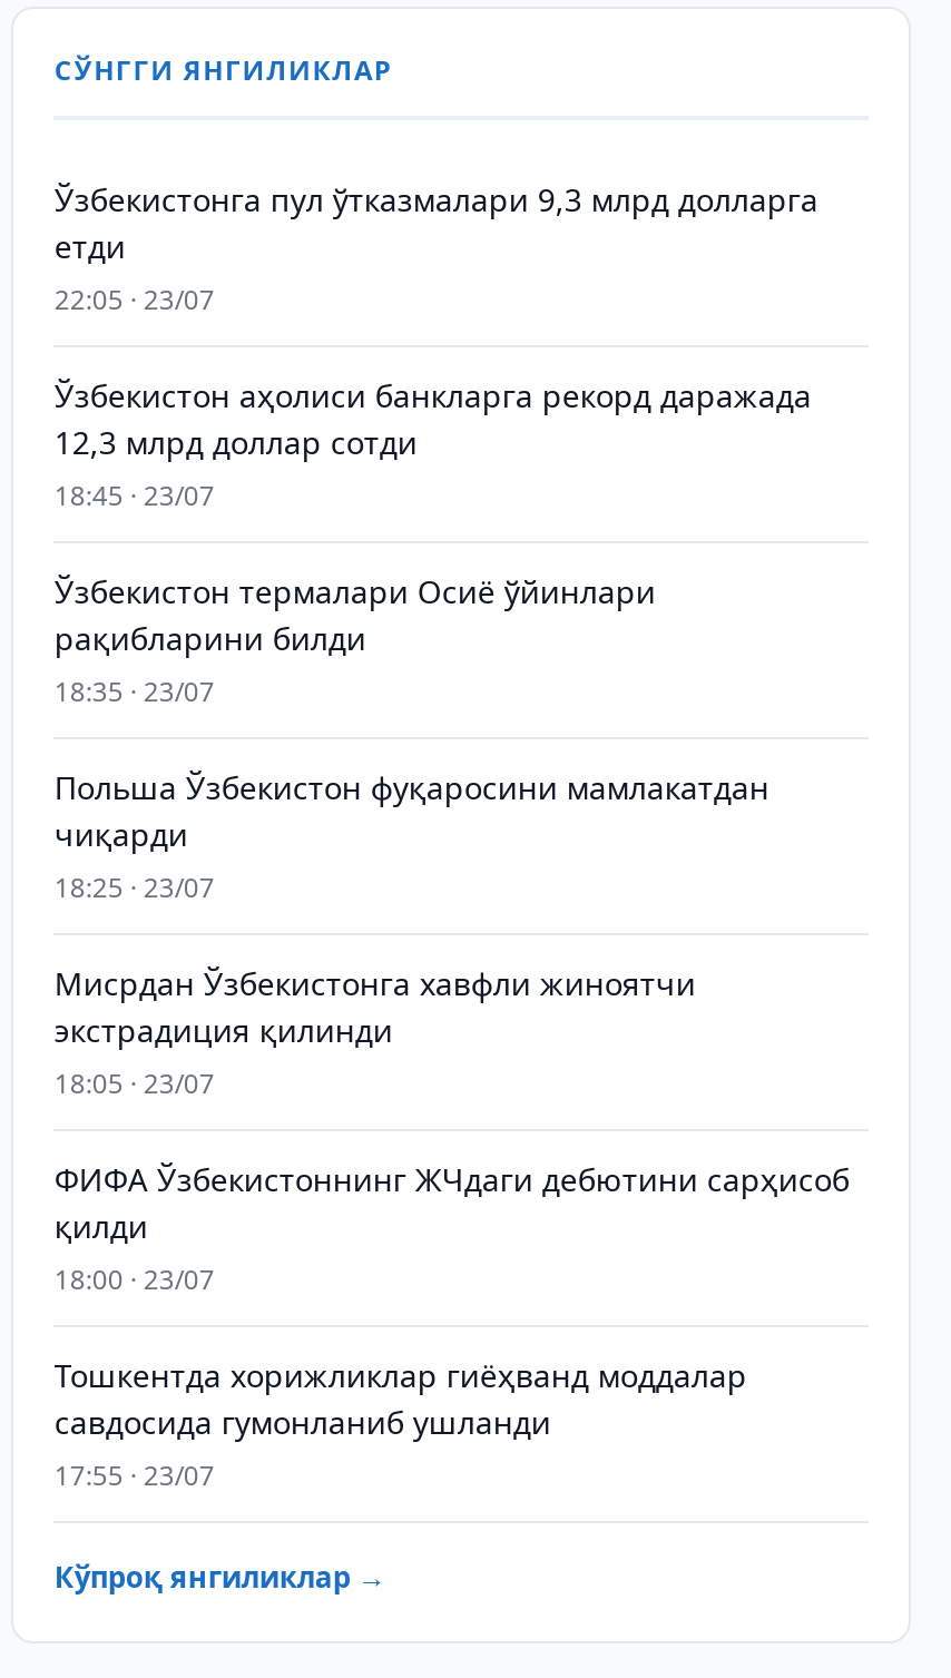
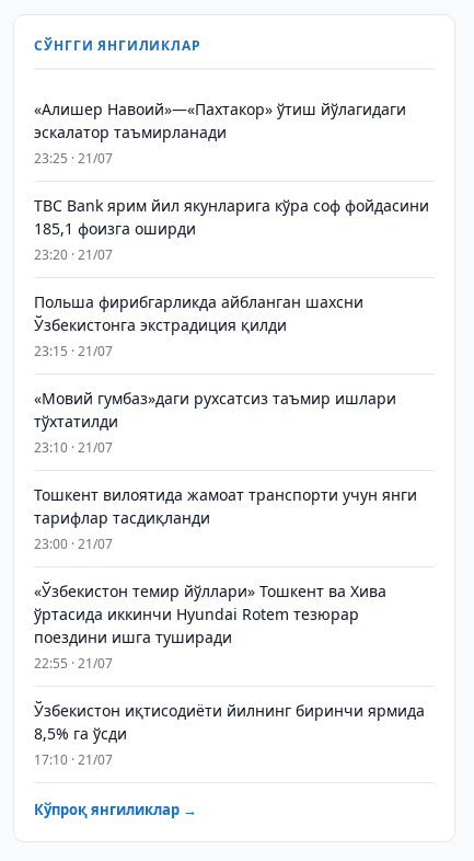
[54,178,818,318] Ўзбекистонга пул ўтказмалари 9,3 млрд долларга | етди | 22:05 · 23/07 -> [34,99,407,168] «Алишер Навоий»—«Пахтакор» ўтиш йўлагидаги | эскалатор таъмирланади | 23:25 · 21/07
[54,374,812,514] Ўзбекистон аҳолиси банкларга рекорд даражада | 12,3 млрд доллар сотди | 18:45 · 23/07 -> [34,195,430,264] TBC Bank ярим йил якунларига кўра соф фойдасини | 185,1 фоизга оширди | 23:20 · 21/07
[54,570,656,710] Ўзбекистон термалари Осиё ўйинлари | рақибларини билди | 18:35 · 23/07 -> [34,291,364,360] Польша фирибгарликда айбланган шахсни | Ўзбекистонга экстрадиция қилди | 23:15 · 21/07
[54,766,769,906] Польша Ўзбекистон фуқаросини мамлакатдан | чиқарди | 18:25 · 23/07 -> [34,388,397,457] «Мовий гумбаз»даги рухсатсиз таъмир ишлари | тўхтатилди | 23:10 · 21/07
[54,962,696,1102] Мисрдан Ўзбекистонга хавфли жиноятчи | экстрадиция қилинди | 18:05 · 23/07 -> [34,484,418,553] Тошкент вилоятида жамоат транспорти учун янги | тарифлар тасдиқланди | 23:00 · 21/07
[54,1158,849,1298] ФИФА Ўзбекистоннинг ЖЧдаги дебютини сарҳисоб | қилди | 18:00 · 23/07 -> [34,581,387,673] «Ўзбекистон темир йўллари» Тошкент ва Хива | ўртасида иккинчи Hyundai Rotem тезюрар | поездини ишга туширади | 22:55 · 21/07
[54,1354,747,1494] Тошкентда хорижликлар гиёҳванд моддалар | савдосида гумонланиб ушланди | 17:55 · 23/07 -> [34,700,425,769] Ўзбекистон иқтисодиёти йилнинг биринчи ярмида | 8,5% га ўсди | 17:10 · 21/07

